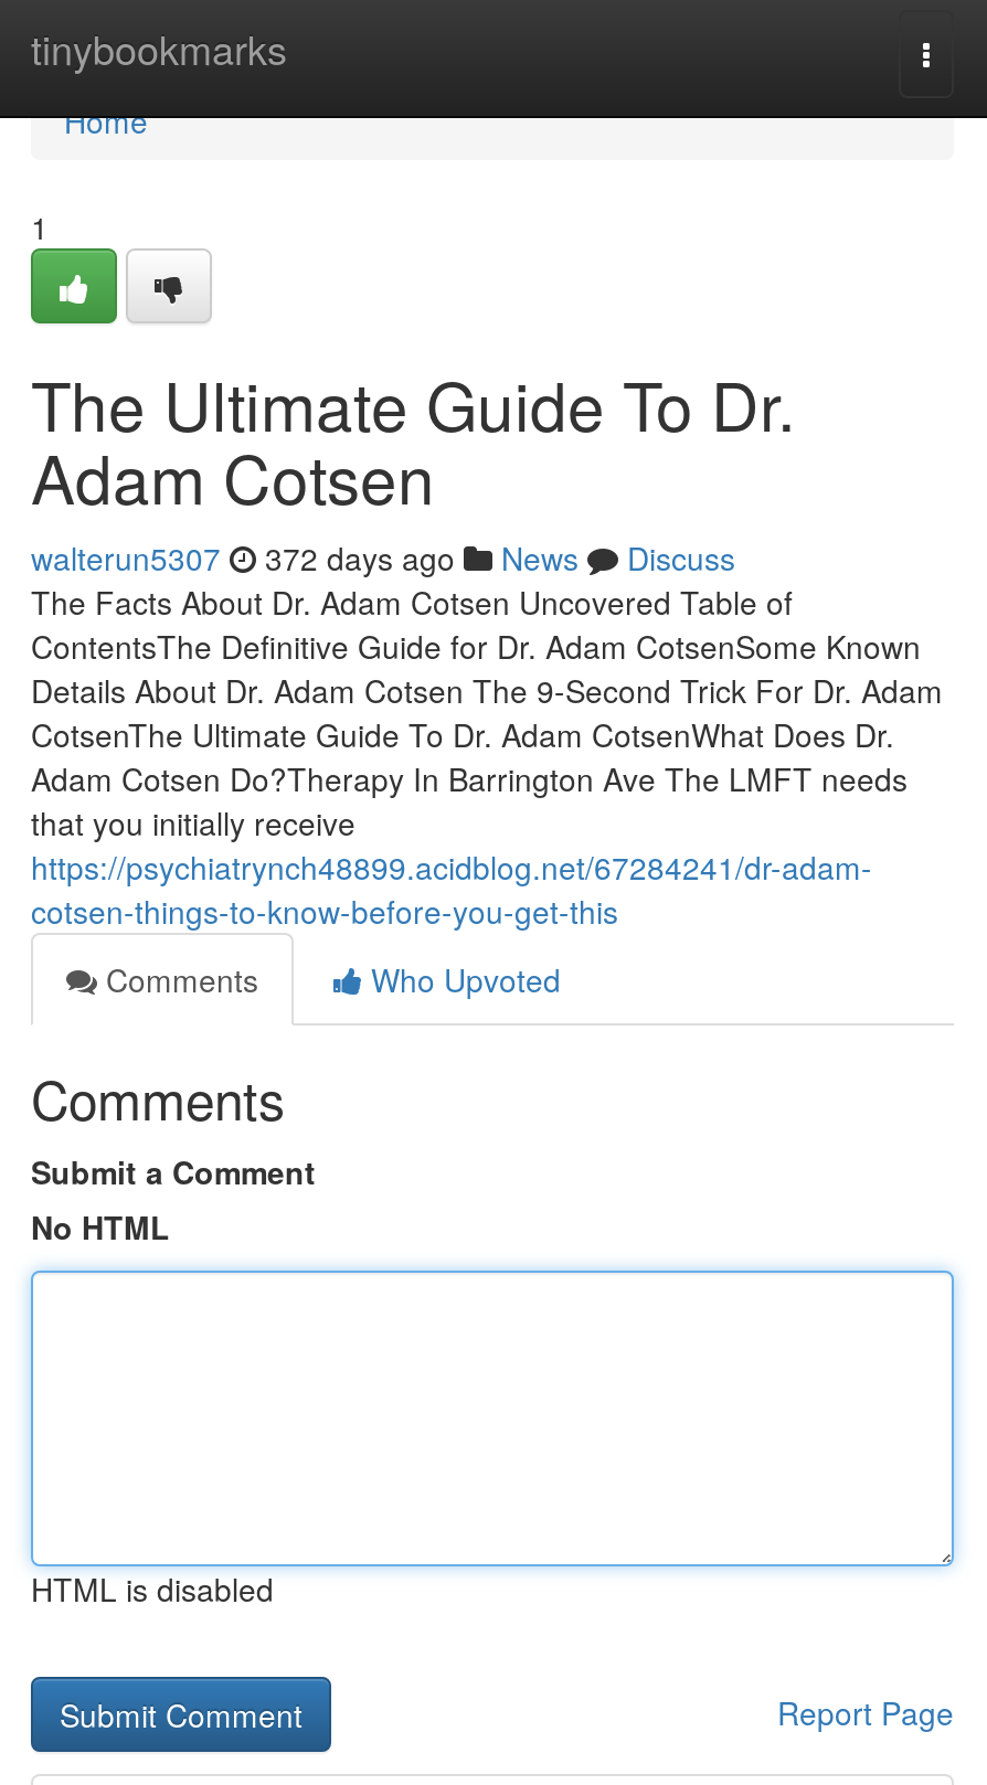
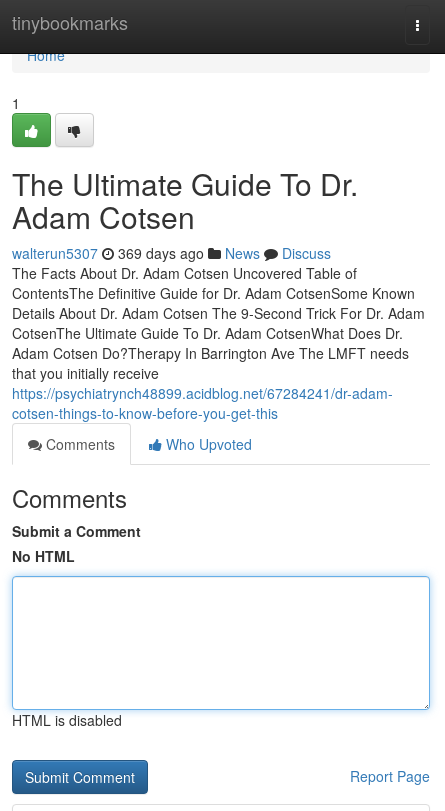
[31,535,735,580] walterun5307 372 days ago News Discuss -> [12,243,331,263] walterun5307 369 days ago News Discuss

